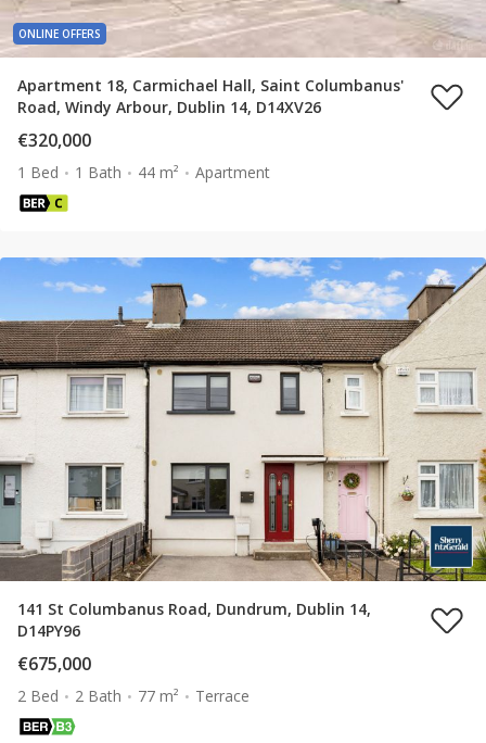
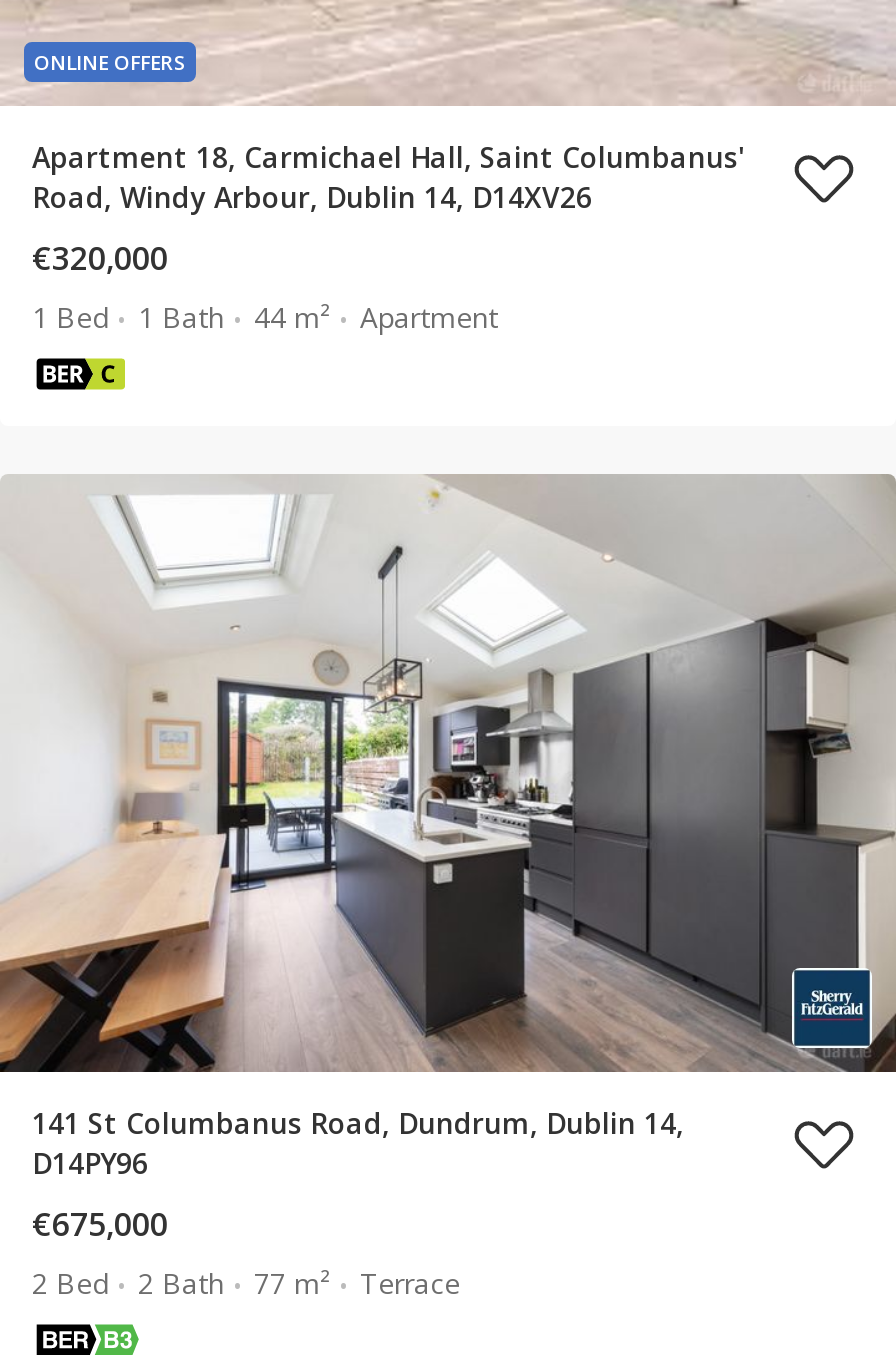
[3,256,483,582] [image] -> [6,474,890,1074] [image]

